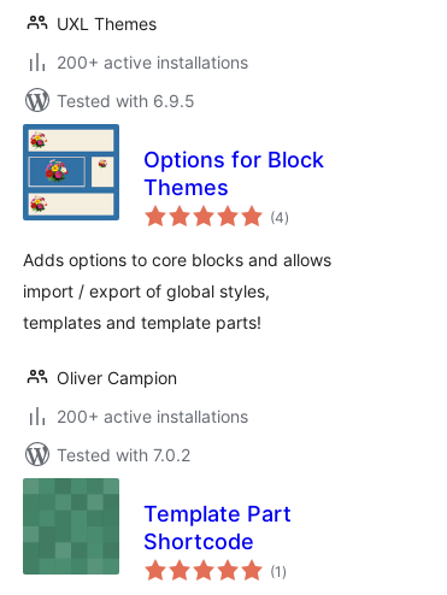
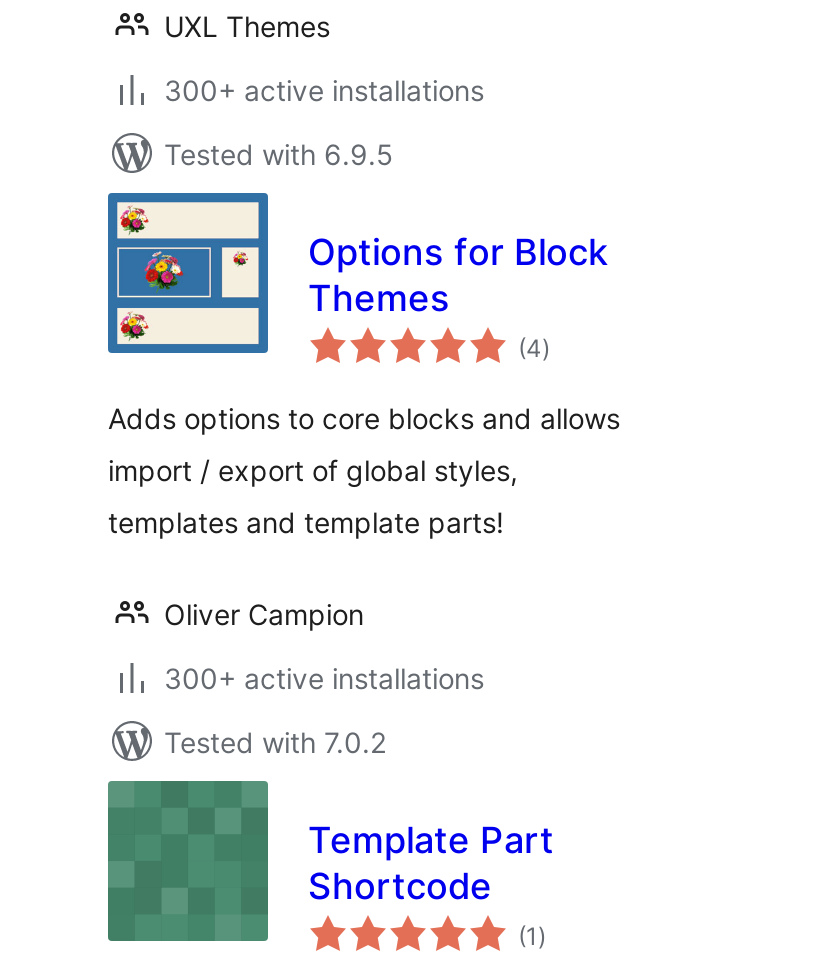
[57,52,248,72] 200+ active installations -> [164,73,484,107] 300+ active installations
[57,406,248,426] 200+ active installations -> [164,661,484,695] 300+ active installations

